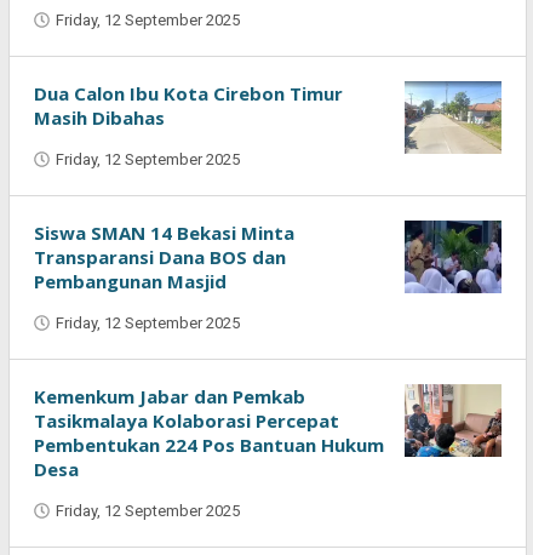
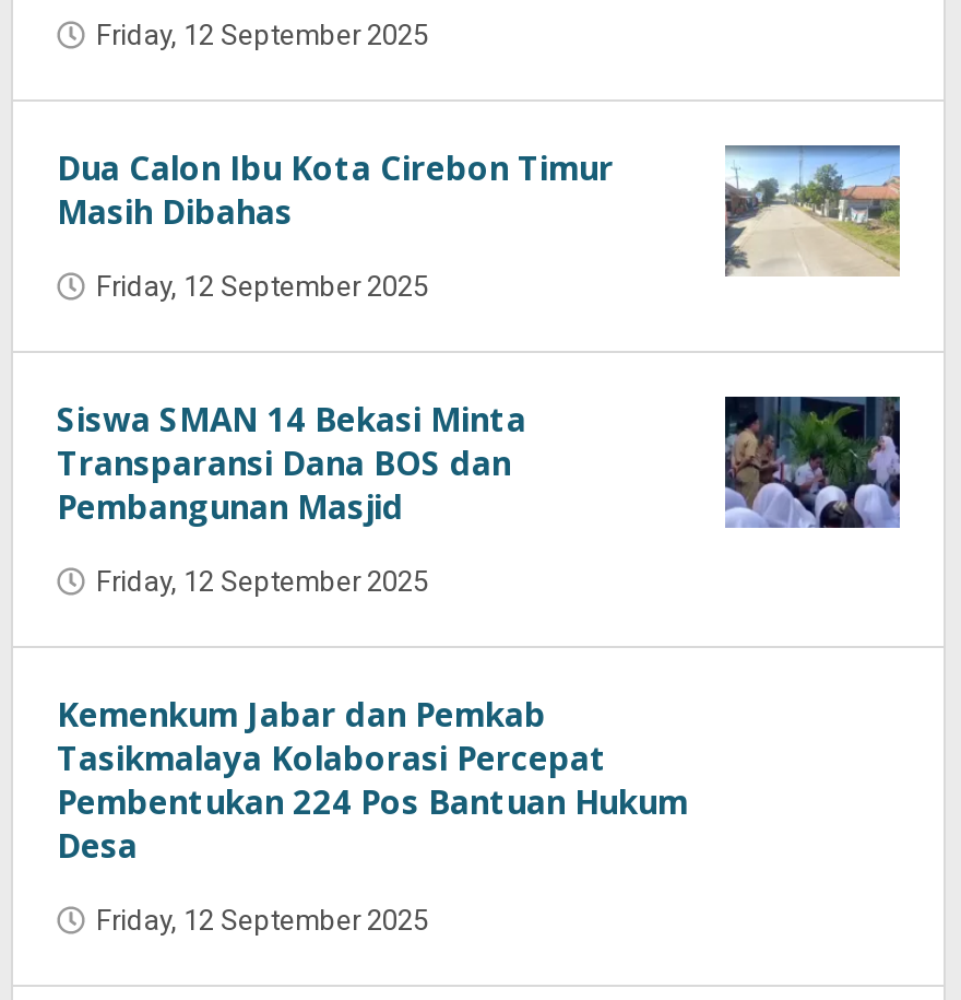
[403,383,503,458] [image] -> none

